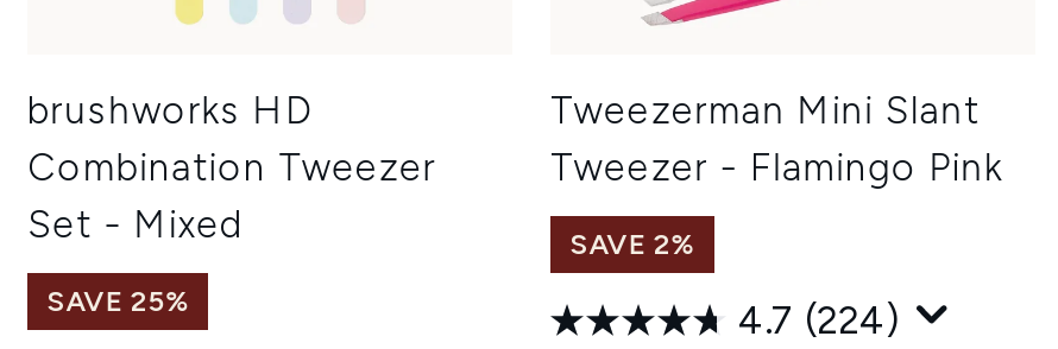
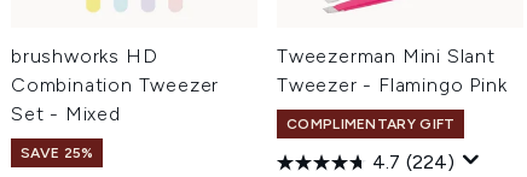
[569,228,696,261] SAVE 2% -> [286,116,455,132] COMPLIMENTARY GIFT

